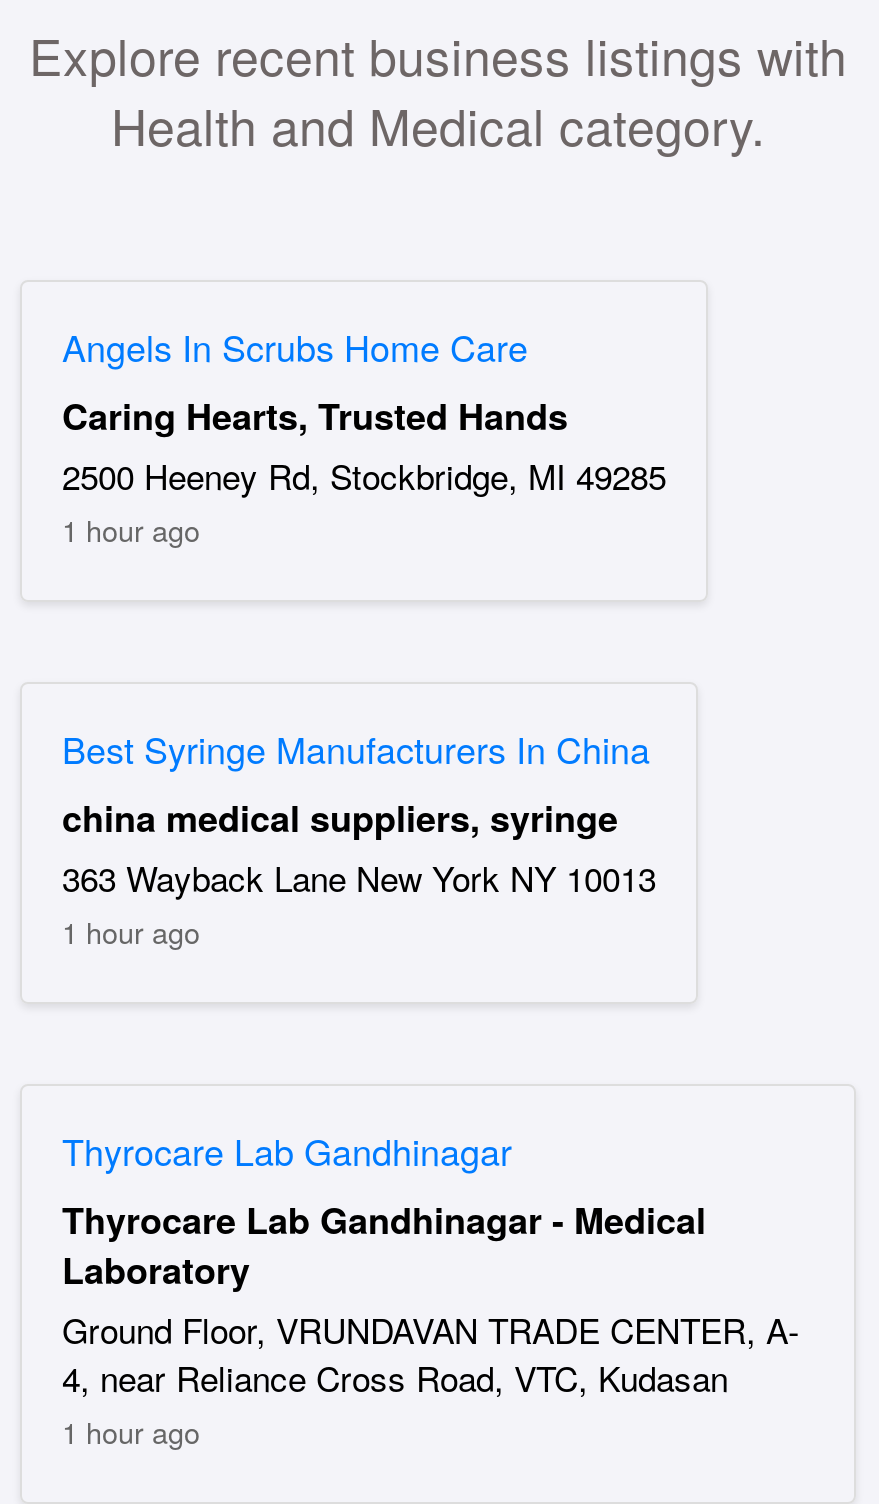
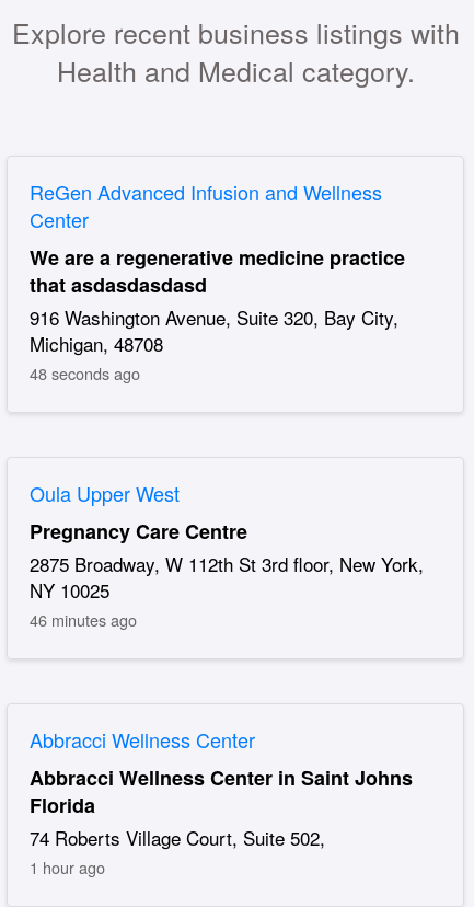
[62,319,666,549] Angels In Scrubs Home Care | Caring Hearts, Trusted Hands | 2500 Heeney Rd, Stockbridge, MI 49285 | 1 hour ago -> [30,177,405,384] ReGen Advanced Infusion and Wellness | Center | We are a regenerative medicine practice | that asdasdasdasd | 916 Washington Avenue, Suite 320, Bay City, | Michigan, 48708 | 48 seconds ago
[62,721,656,951] Best Syringe Manufacturers In China | china medical suppliers, syringe | 363 Wayback Lane New York NY 10013 | 1 hour ago -> [30,478,424,630] Oula Upper West | Pregnancy Care Centre | 2875 Broadway, W 112th St 3rd floor, New York, | NY 10025 | 46 minutes ago
[62,1123,800,1401] Thyrocare Lab Gandhinagar | Thyrocare Lab Gandhinagar - Medical | Laboratory | Ground Floor, VRUNDAVAN TRADE CENTER, A- | 4, near Reliance Cross Road, VTC, Kudasan -> [30,725,413,851] Abbracci Wellness Center | Abbracci Wellness Center in Saint Johns | Florida | 74 Roberts Village Court, Suite 502,

